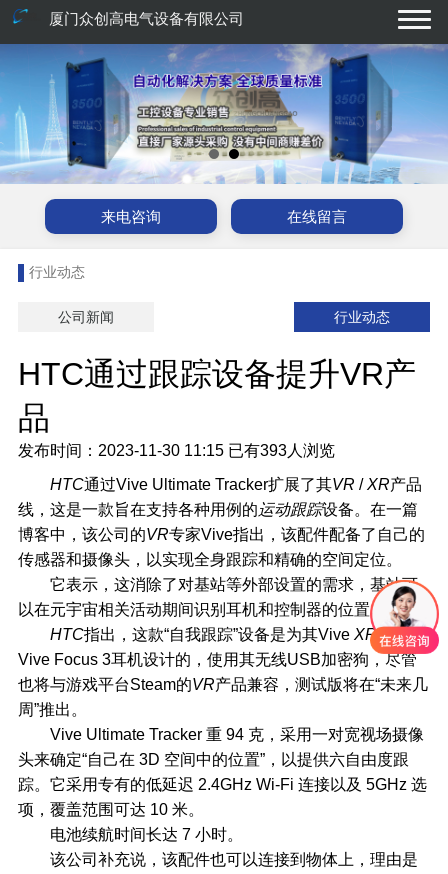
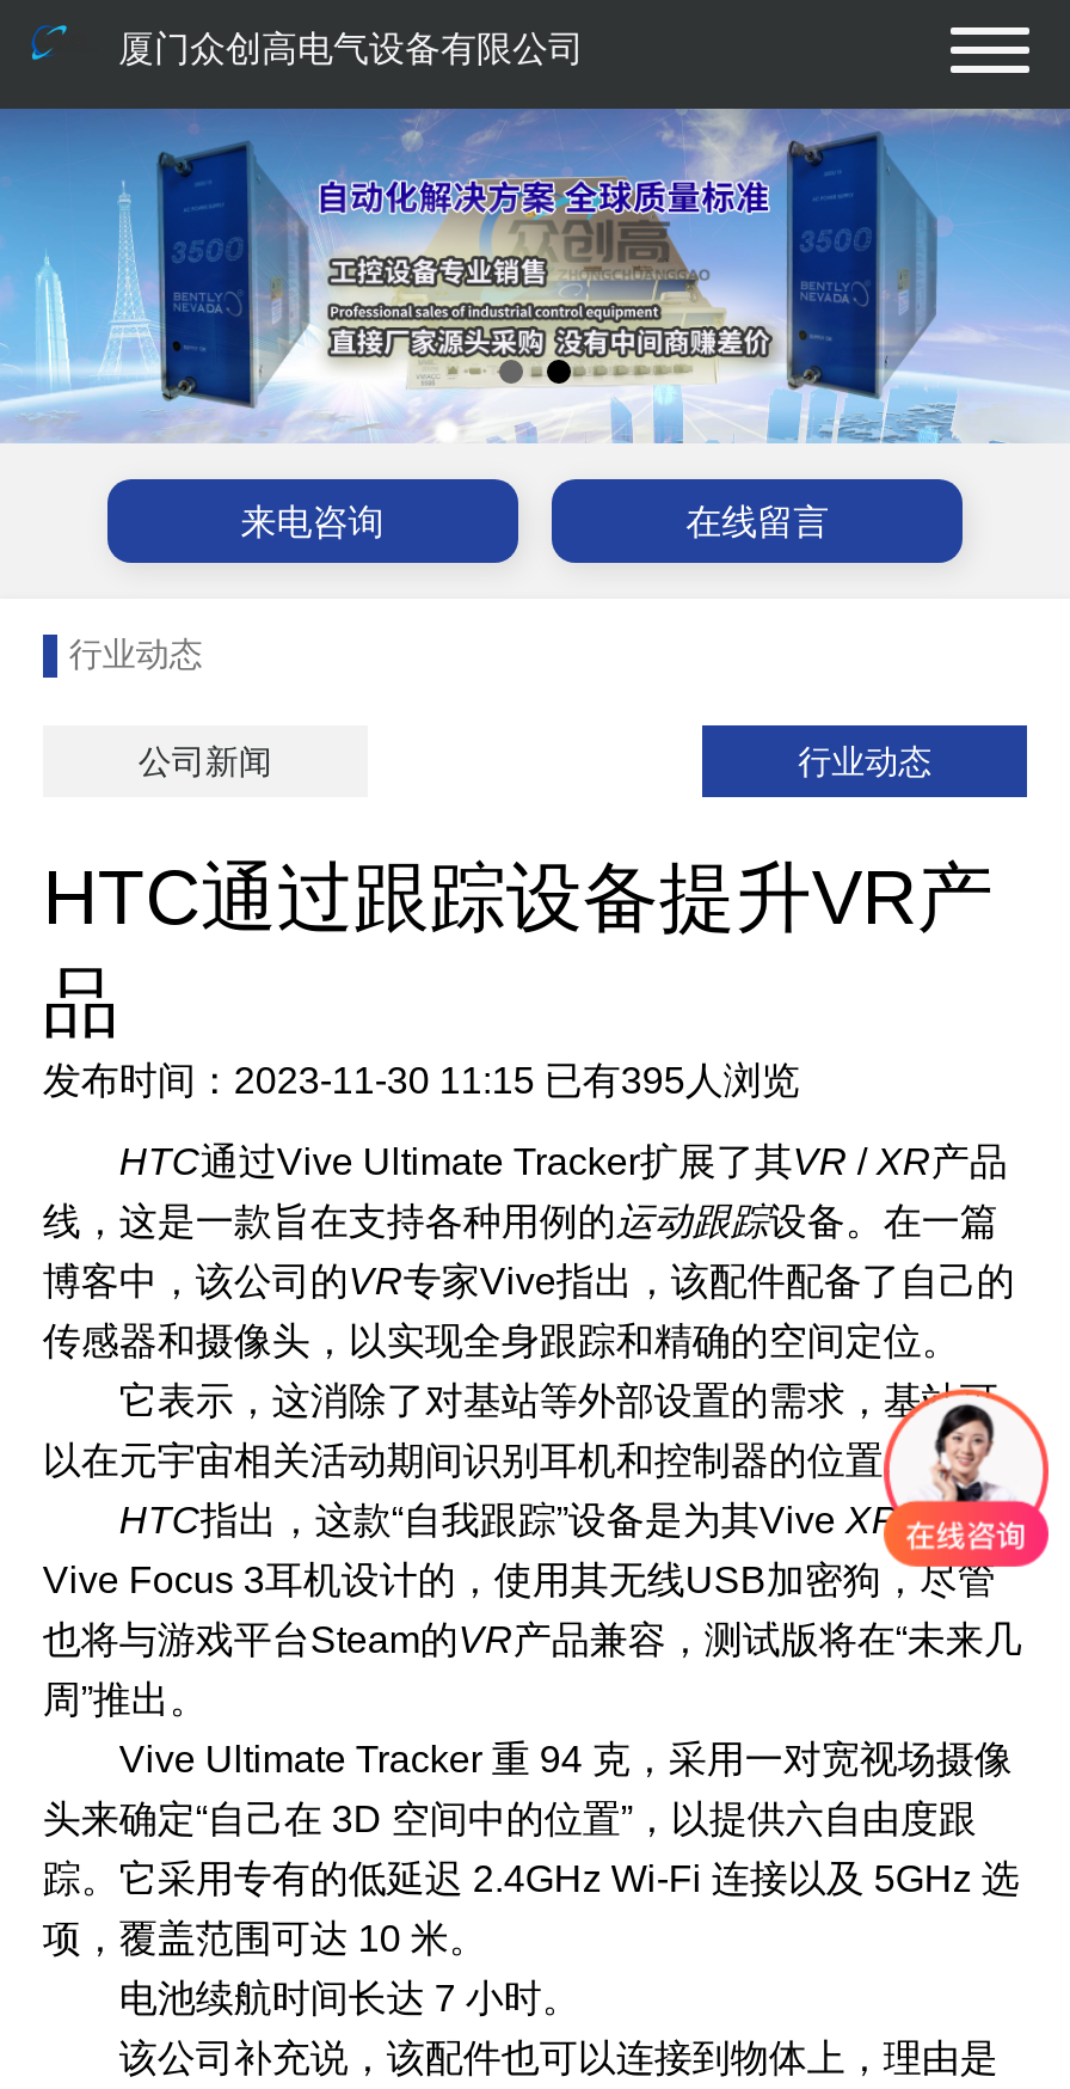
[18,442,335,459] 发布时间：2023-11-30 11:15已有393人浏览 -> [43,1060,800,1101] 发布时间：2023-11-30 11:15已有395人浏览

